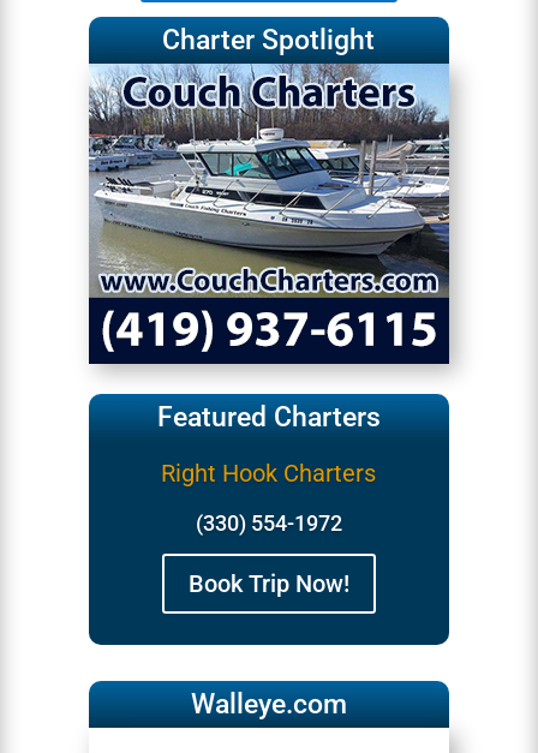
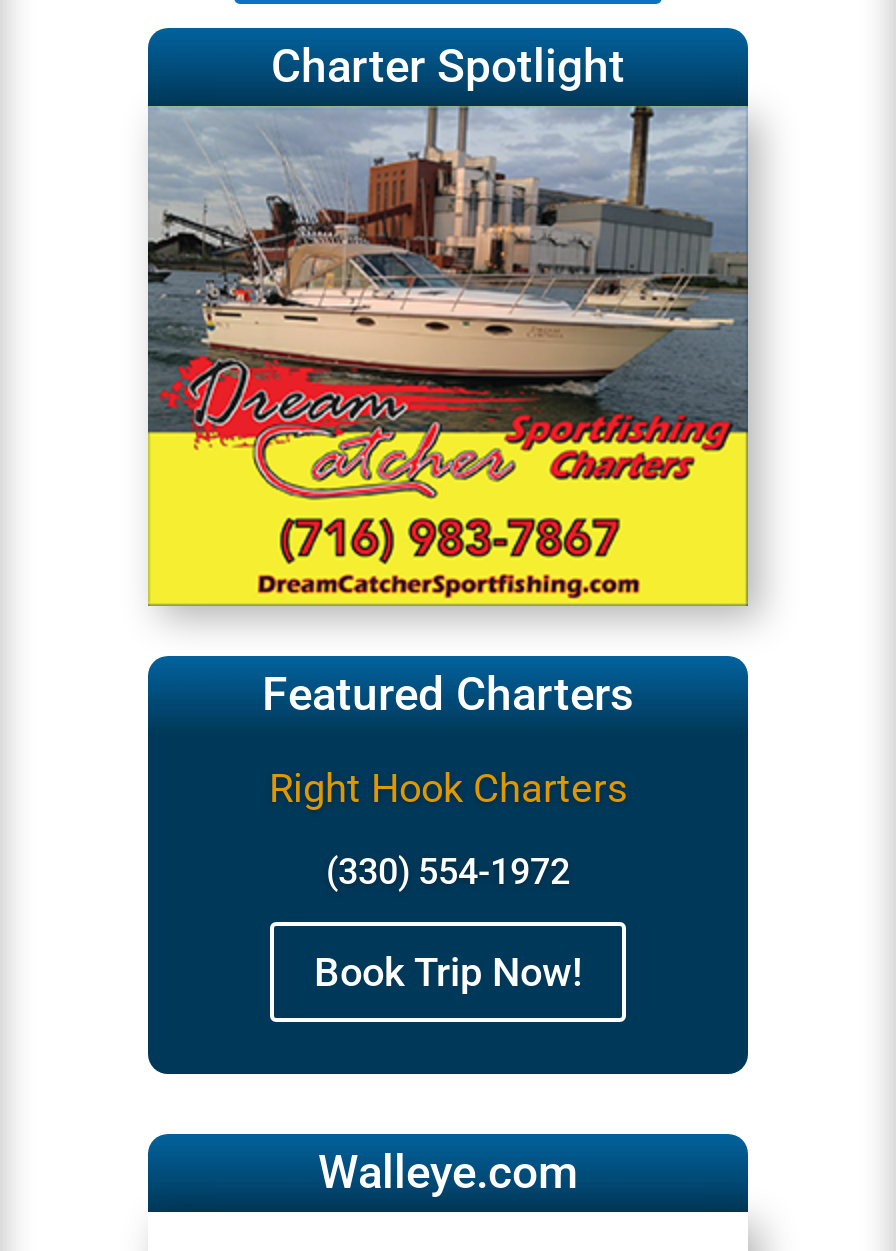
[88,62,450,365] [image] -> [146,104,750,608] [image]

